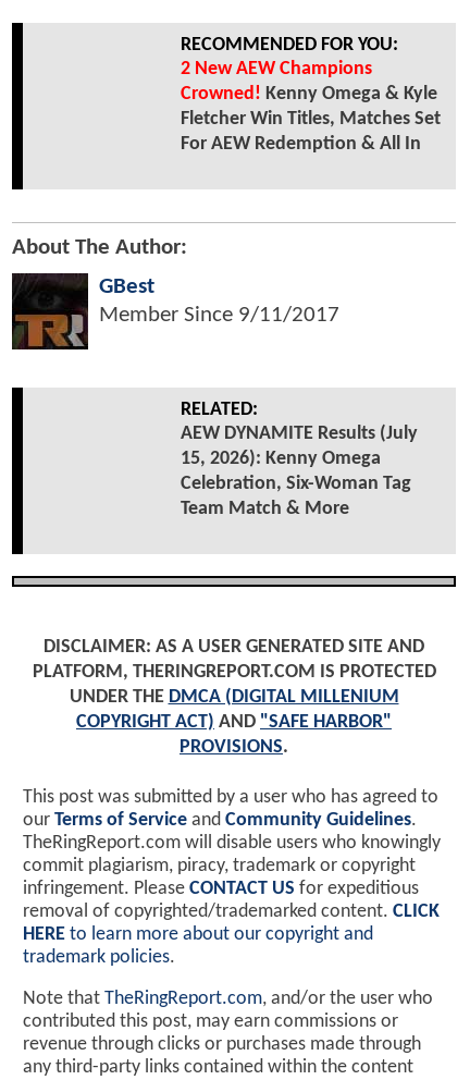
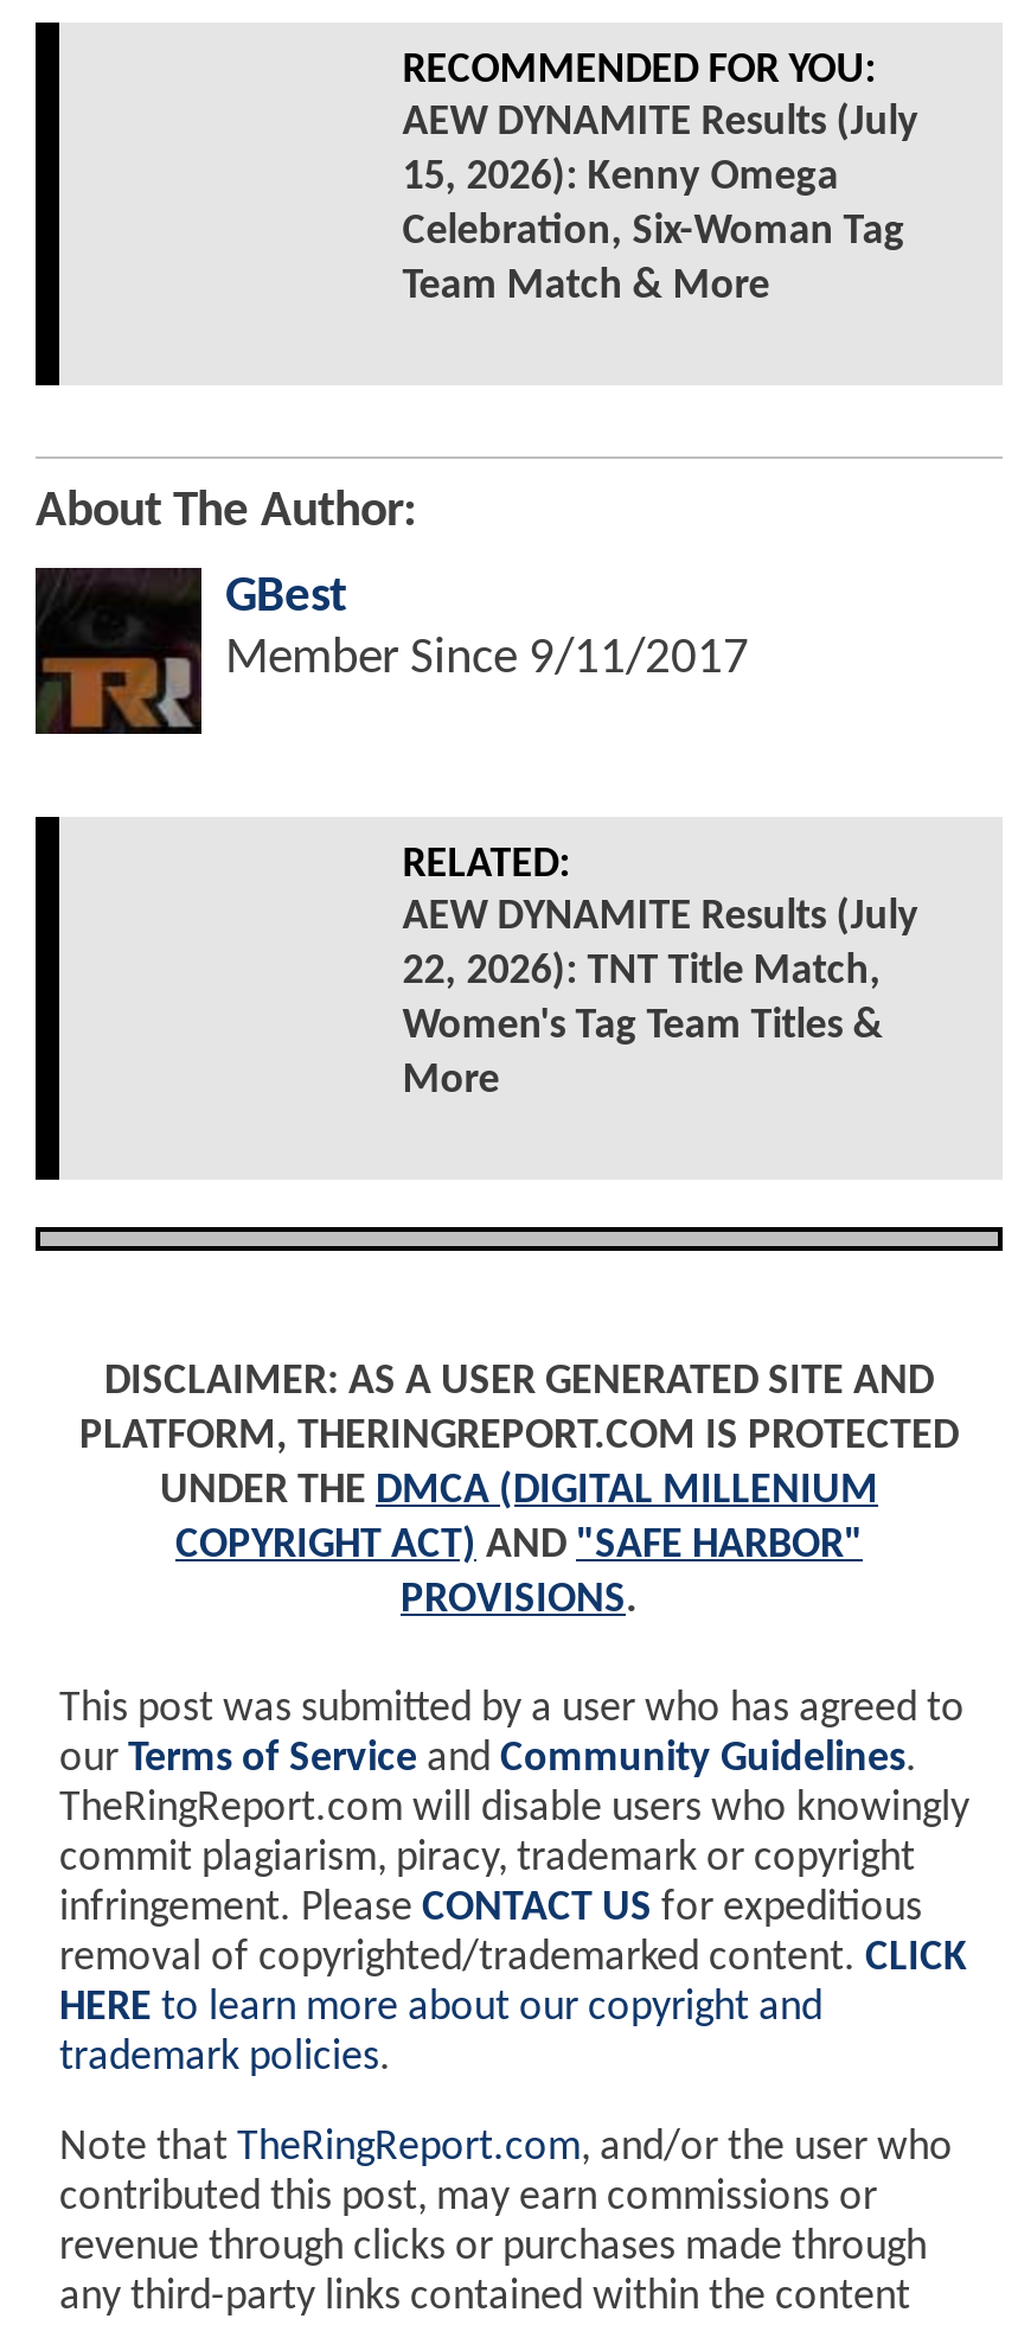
[180,58,440,154] 2 New AEW Champions | Crowned! Kenny Omega & Kyle | Fletcher Win Titles, Matches Set | For AEW Redemption & All In -> [402,100,919,145] AEW DYNAMITE Results (July
moved [180,448,411,519] -> [402,154,905,308]: 15, 2026): Kenny Omega | Celebration, Six-Woman Tag | Team Match & More
none -> [402,949,883,1103] 22, 2026): TNT Title Match, | Women's Tag Team Titles & | More

